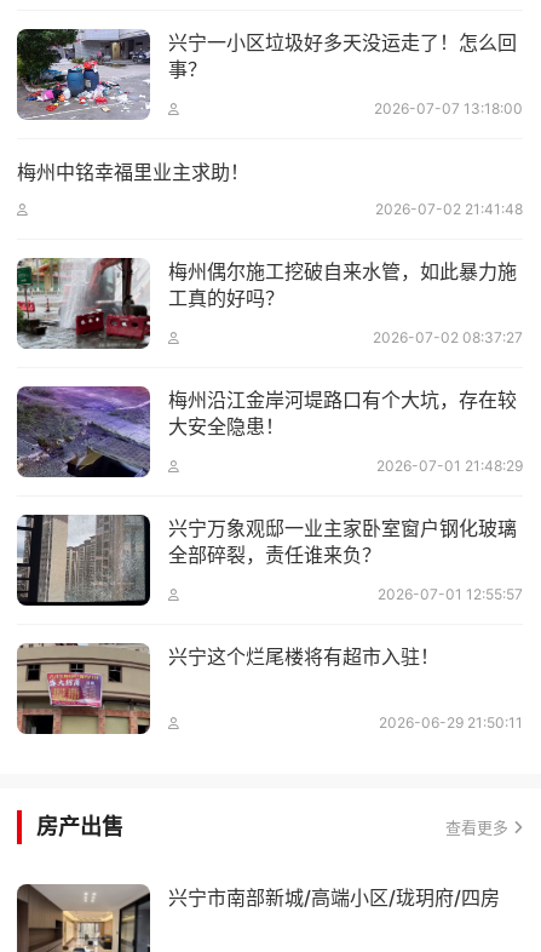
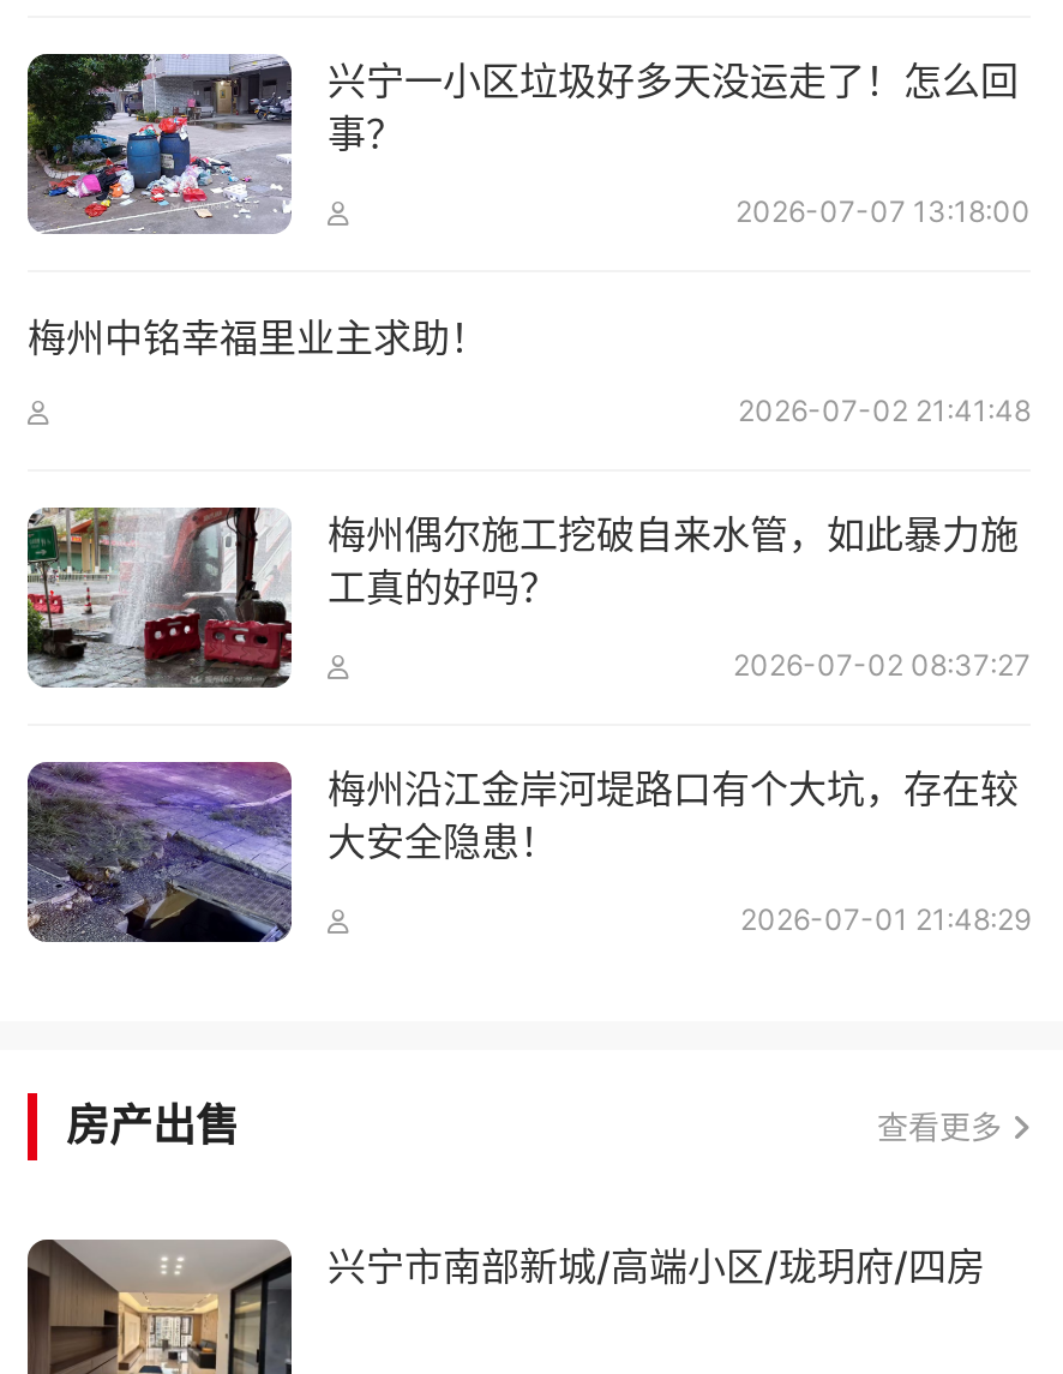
[17,514,523,732] [image] | 兴宁万象观邸一业主家卧室窗户钢化玻璃 | 全部碎裂，责任谁来负？ | 2026-07-01 12:55:57 | 兴宁这个烂尾楼将有超市入驻！ | 2026-06-29 21:50:11 -> none
[17,642,150,735] [image] -> none

